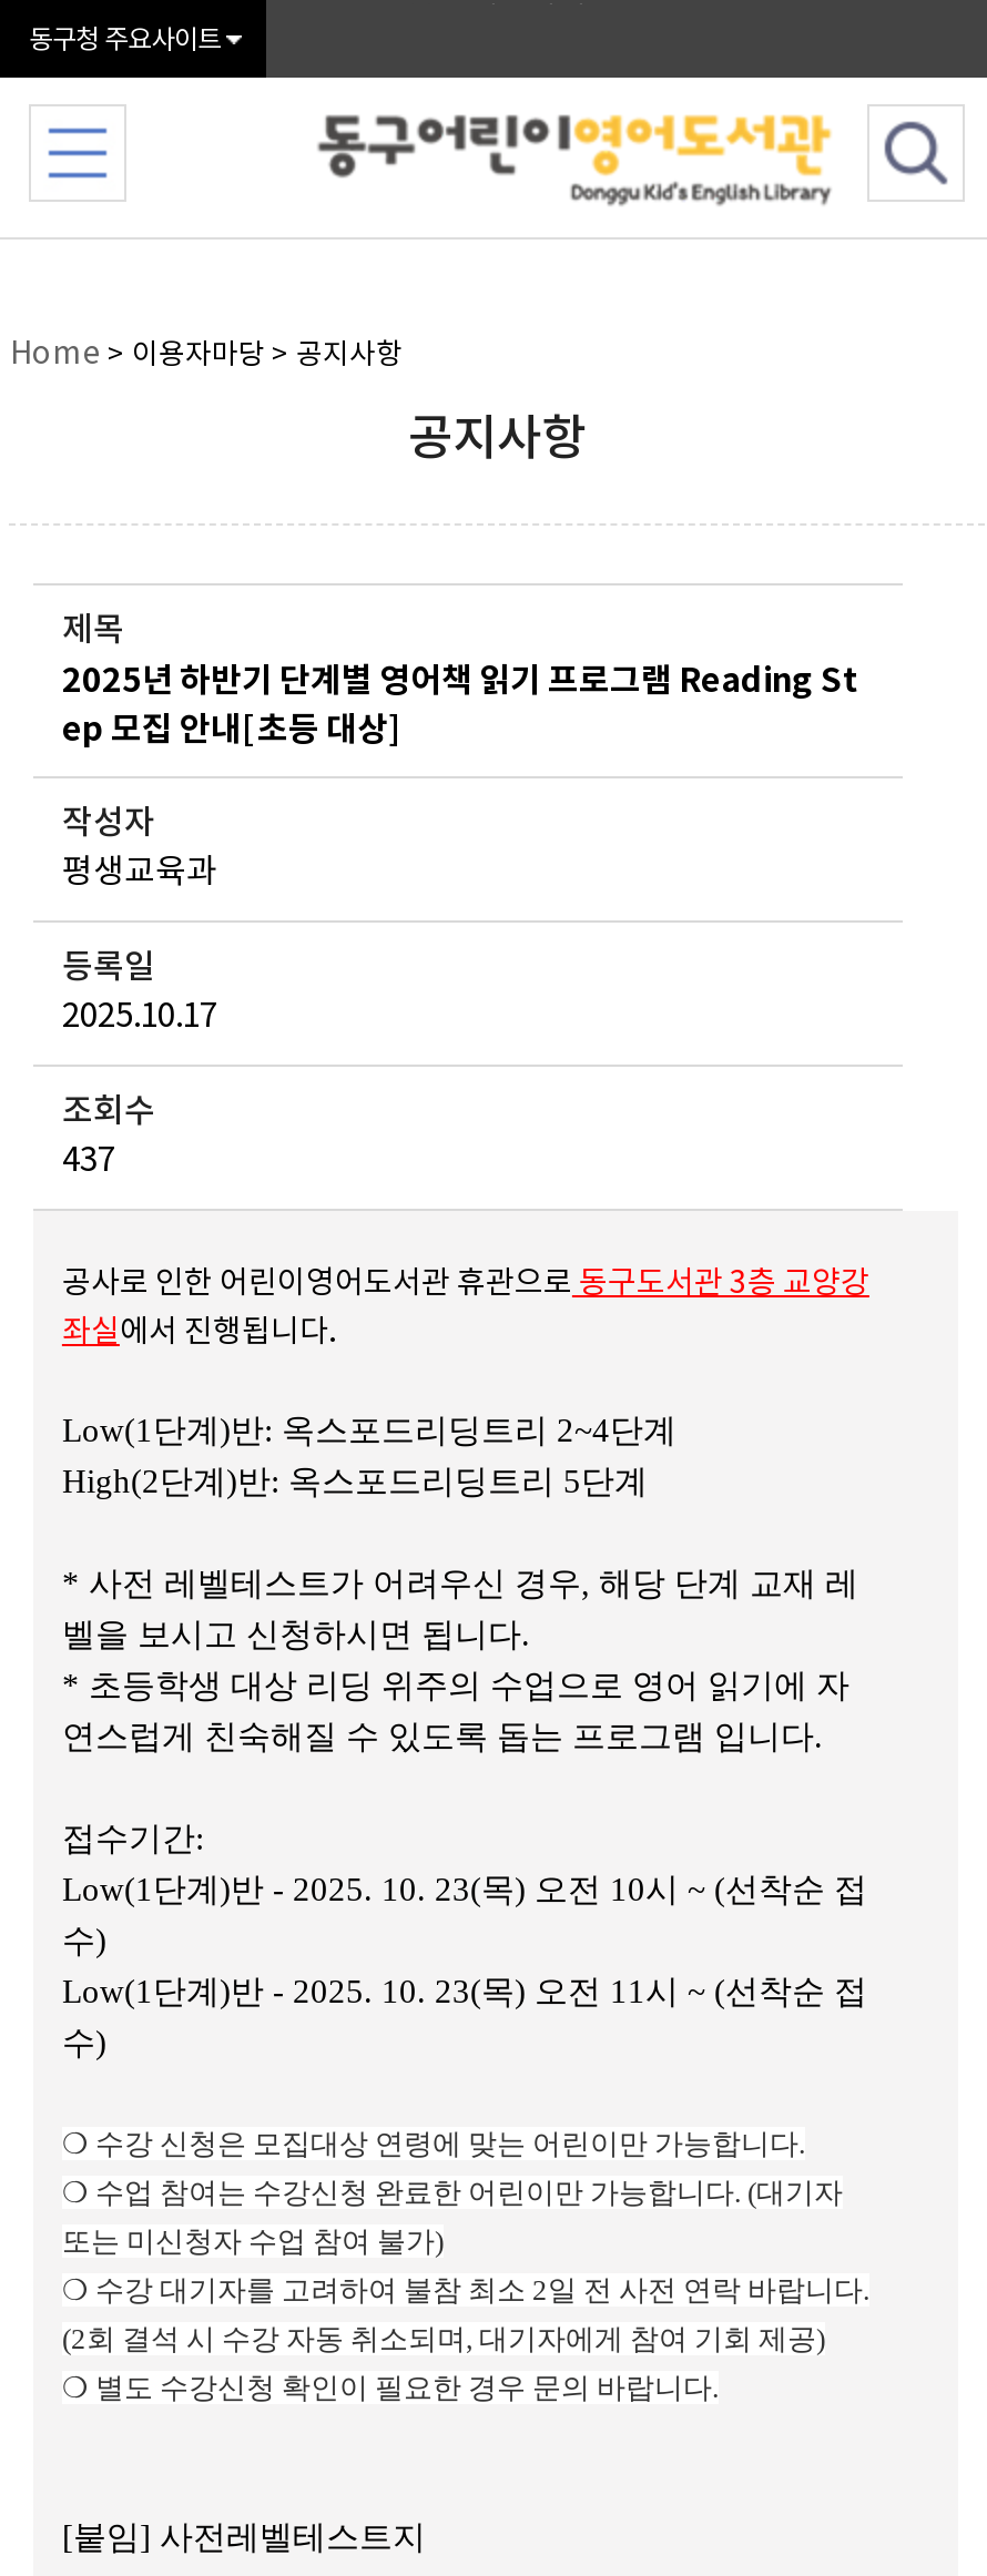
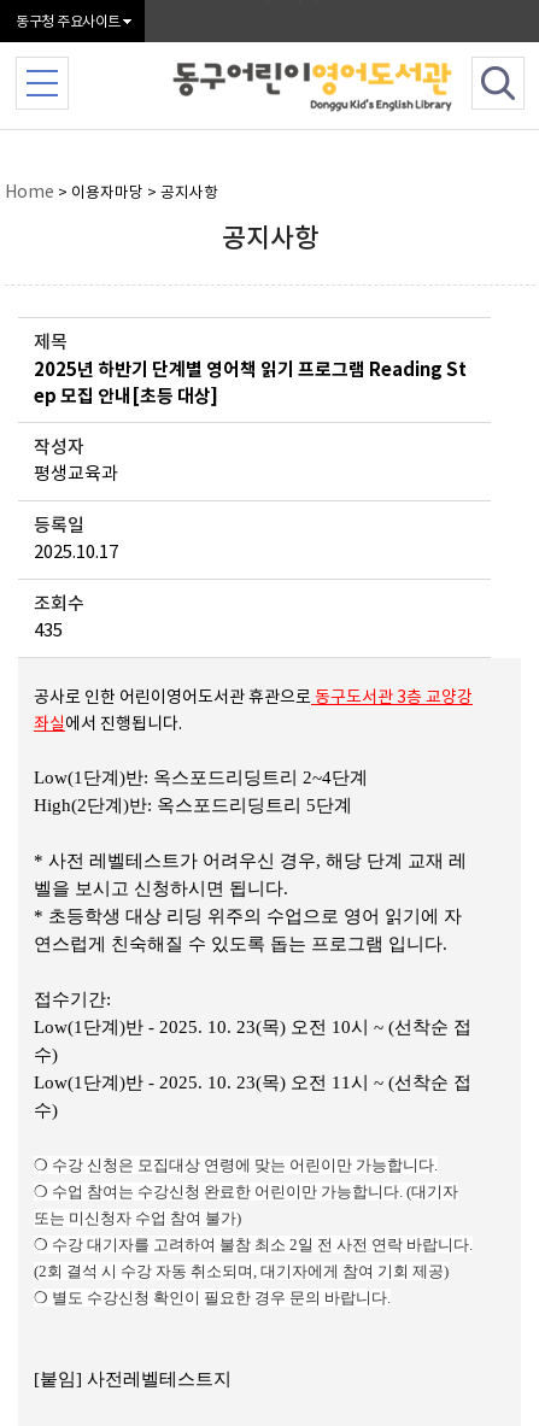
[62,1142,115,1180] 437 -> [34,621,63,641] 435

